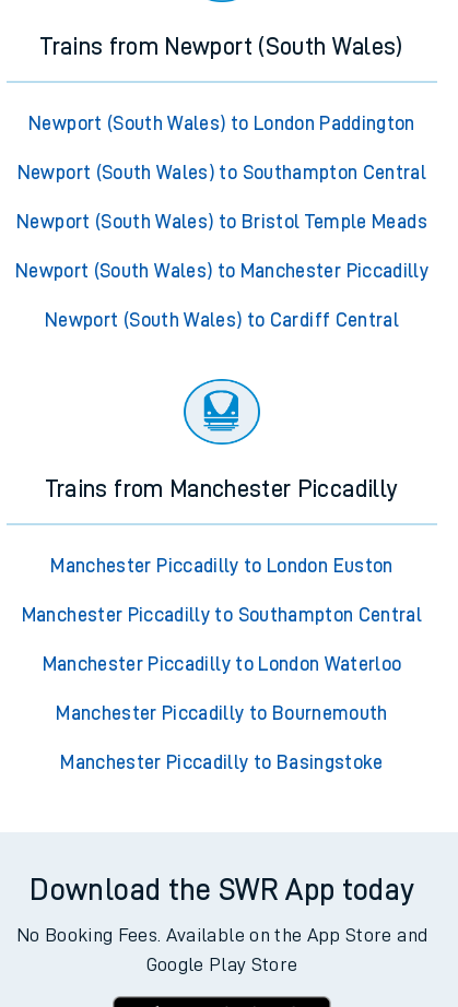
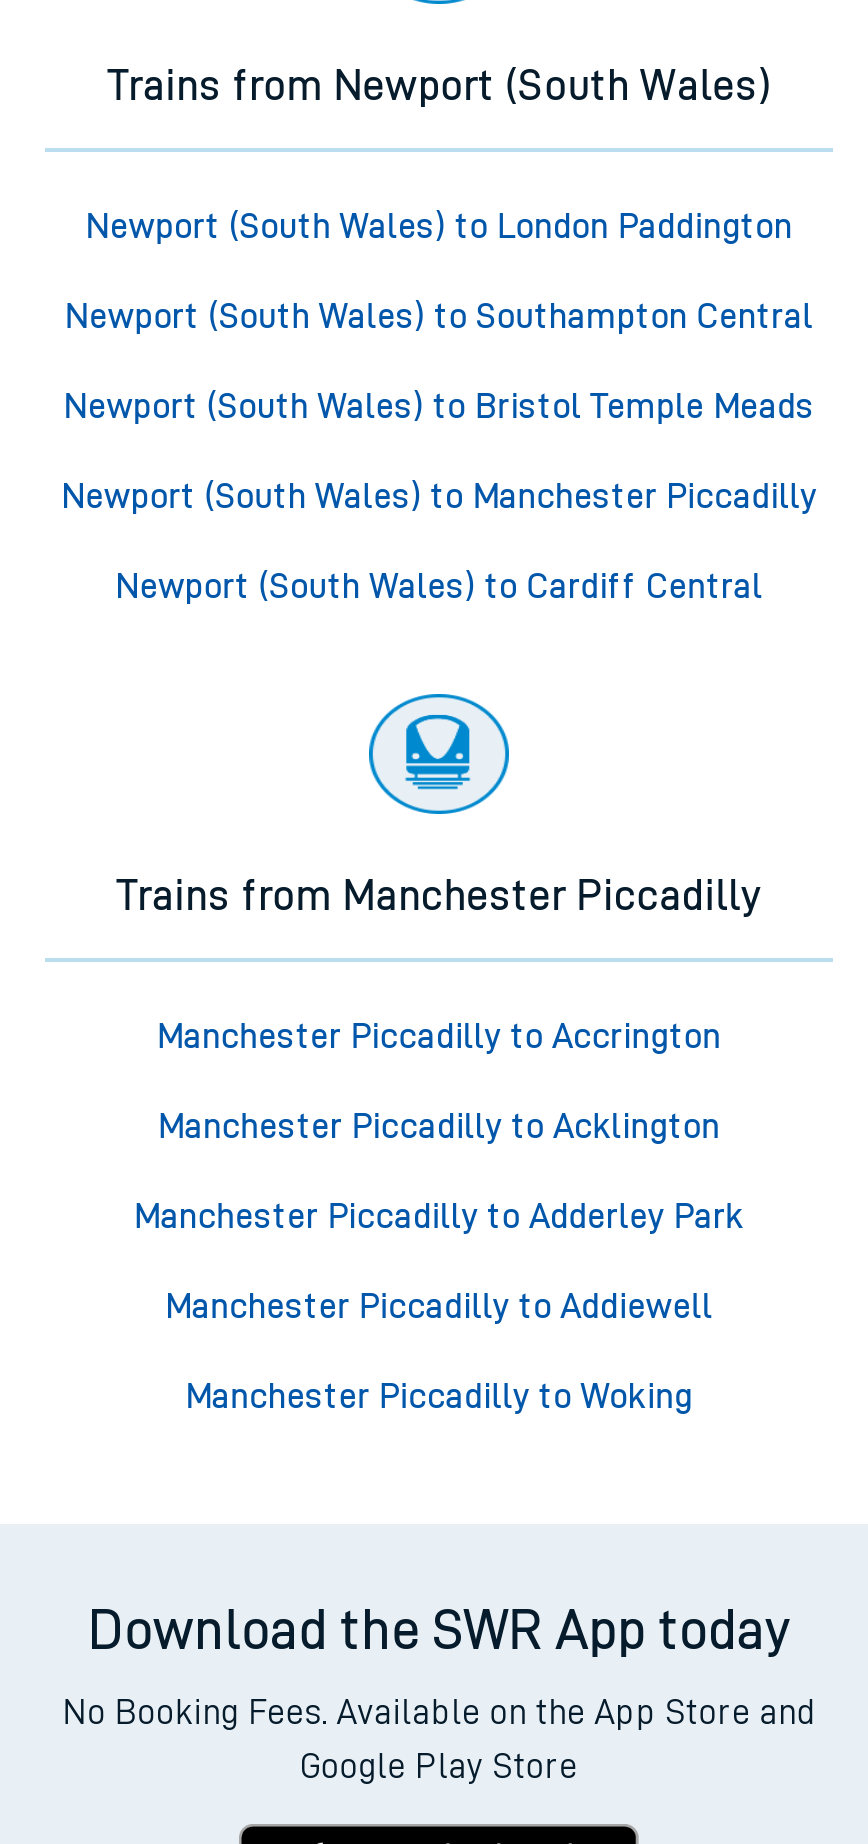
[51,556,393,576] Manchester Piccadilly to London Euston -> [157,1019,721,1055] Manchester Piccadilly to Accrington
[22,606,422,625] Manchester Piccadilly to Southampton Central -> [158,1109,720,1145] Manchester Piccadilly to Acklington
[42,655,402,674] Manchester Piccadilly to London Waterloo -> [134,1199,744,1235] Manchester Piccadilly to Adderley Park
[56,704,388,723] Manchester Piccadilly to Bournemouth -> [165,1289,713,1325] Manchester Piccadilly to Addiewell
[60,753,383,773] Manchester Piccadilly to Basingstoke -> [185,1379,693,1415] Manchester Piccadilly to Woking

